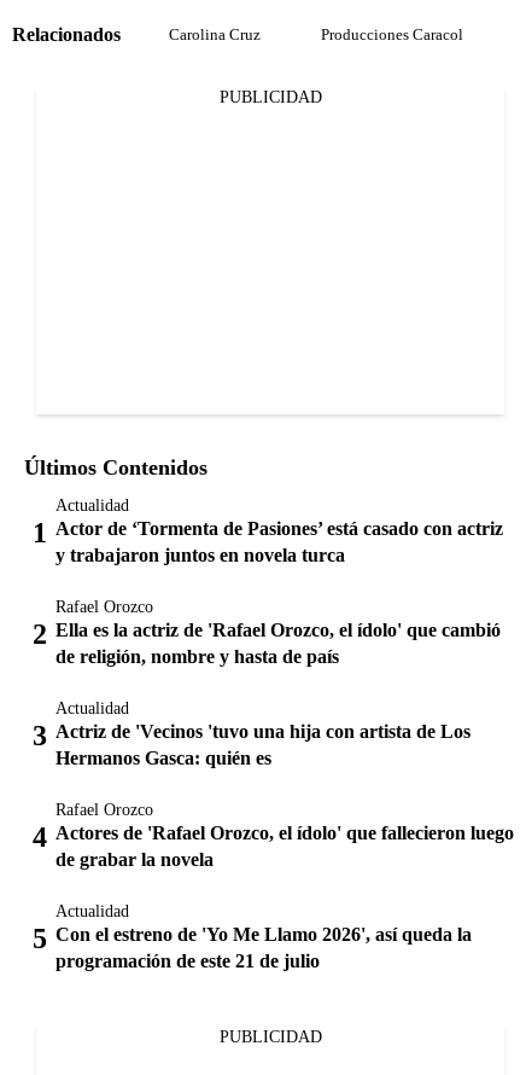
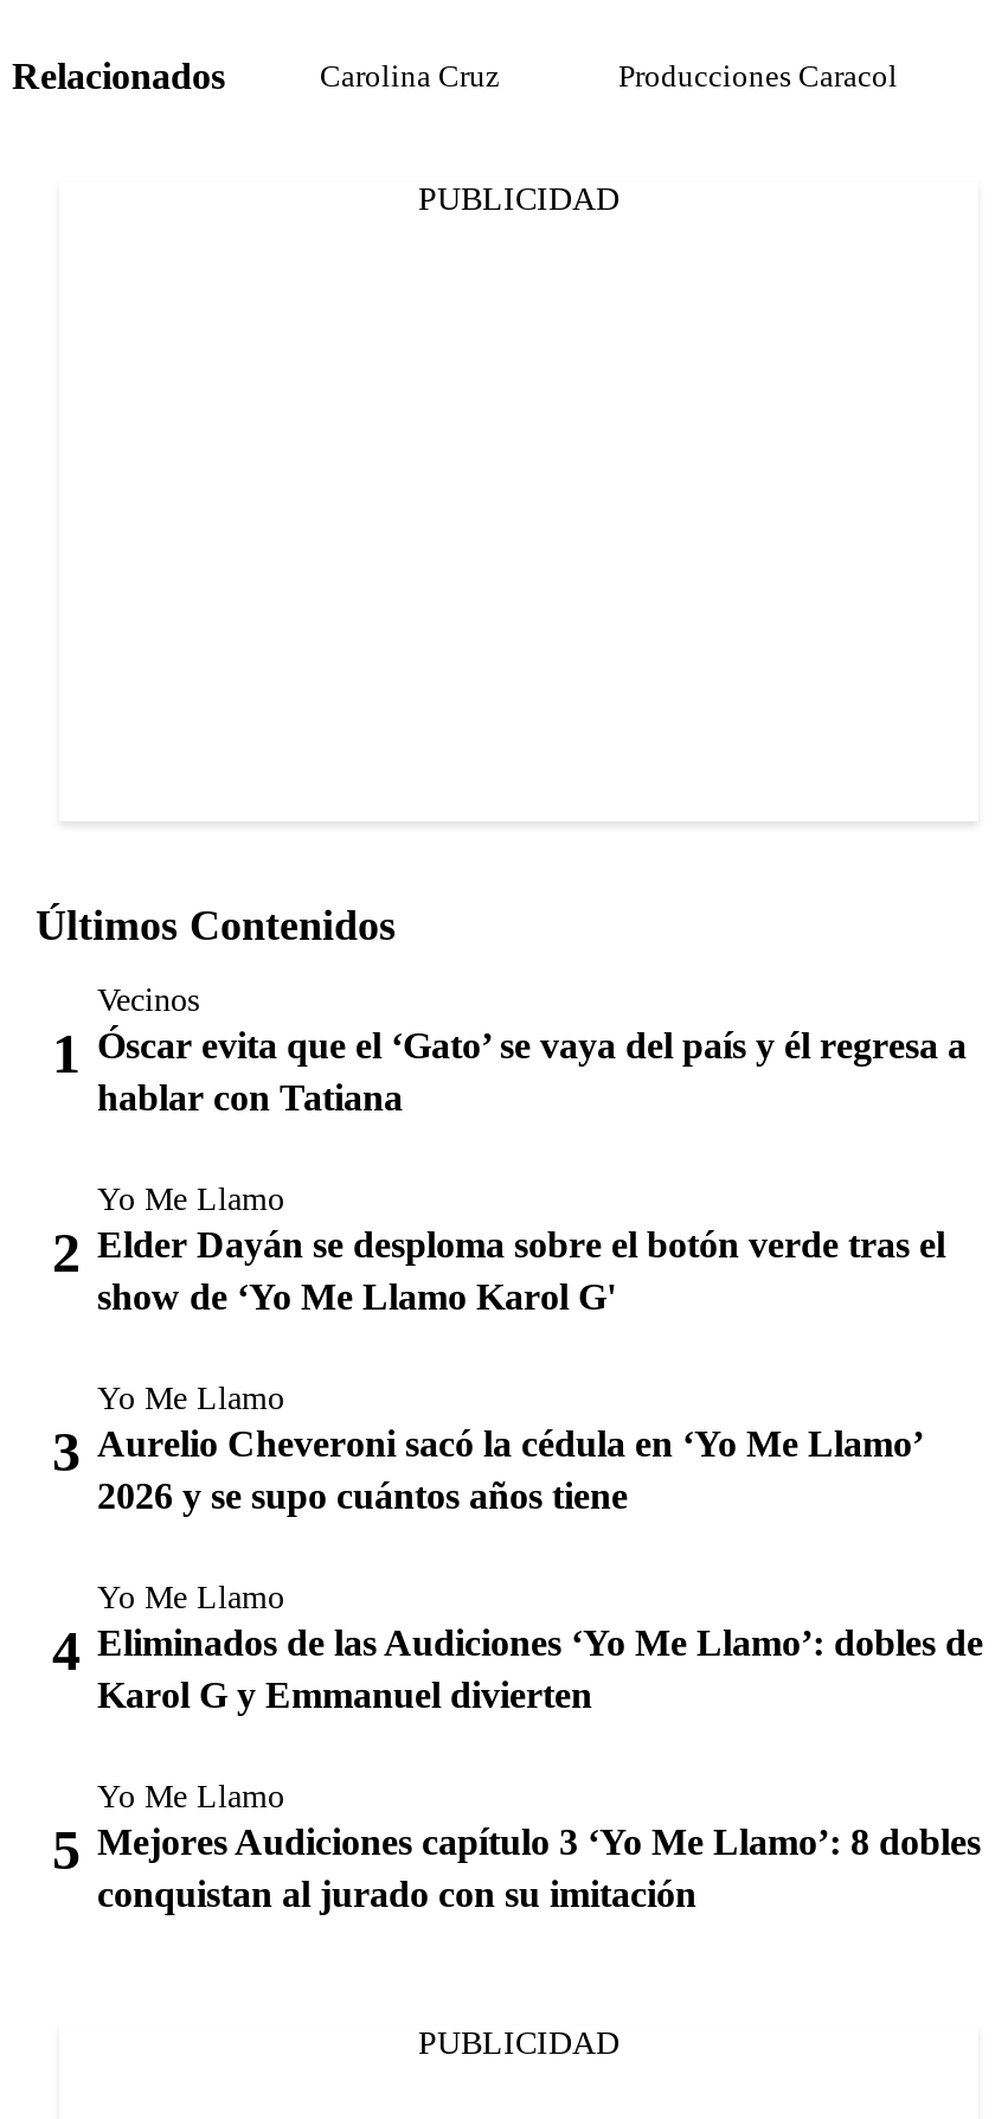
[55,496,503,565] Actualidad | Actor de ‘Tormenta de Pasiones’ está casado con actriz | y trabajaron juntos en novela turca -> [97,982,967,1118] Vecinos | Óscar evita que el ‘Gato’ se vaya del país y él regresa a | hablar con Tatiana
[55,598,501,667] Rafael Orozco | Ella es la actriz de 'Rafael Orozco, el ídolo' que cambió | de religión, nombre y hasta de país -> [97,1182,945,1317] Yo Me Llamo | Elder Dayán se desploma sobre el botón verde tras el | show de ‘Yo Me Llamo Karol G'
[55,699,471,768] Actualidad | Actriz de 'Vecinos 'tuvo una hija con artista de Los | Hermanos Gasca: quién es -> [97,1381,922,1516] Yo Me Llamo | Aurelio Cheveroni sacó la cédula en ‘Yo Me Llamo’ | 2026 y se supo cuántos años tiene
[55,801,514,870] Rafael Orozco | Actores de 'Rafael Orozco, el ídolo' que fallecieron luego | de grabar la novela -> [97,1580,983,1715] Yo Me Llamo | Eliminados de las Audiciones ‘Yo Me Llamo’: dobles de | Karol G y Emmanuel divierten
[55,902,472,971] Actualidad | Con el estreno de 'Yo Me Llamo 2026', así queda la | programación de este 21 de julio -> [97,1779,981,1914] Yo Me Llamo | Mejores Audiciones capítulo 3 ‘Yo Me Llamo’: 8 dobles | conquistan al jurado con su imitación

